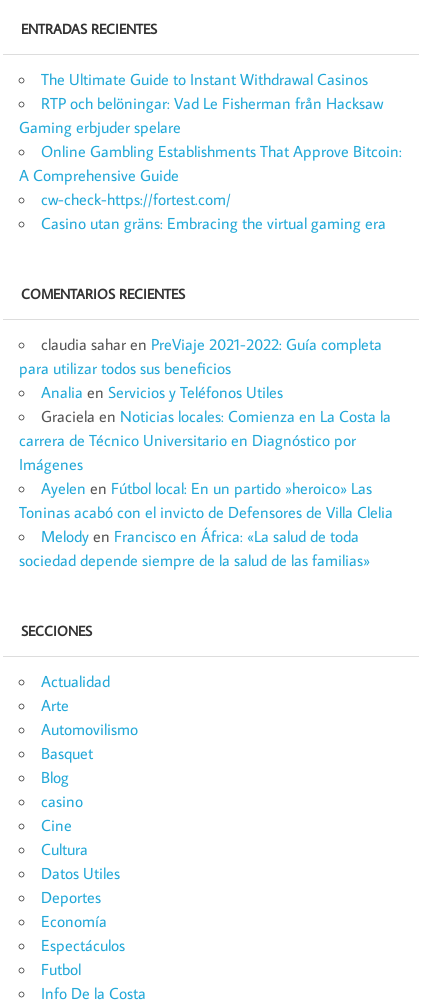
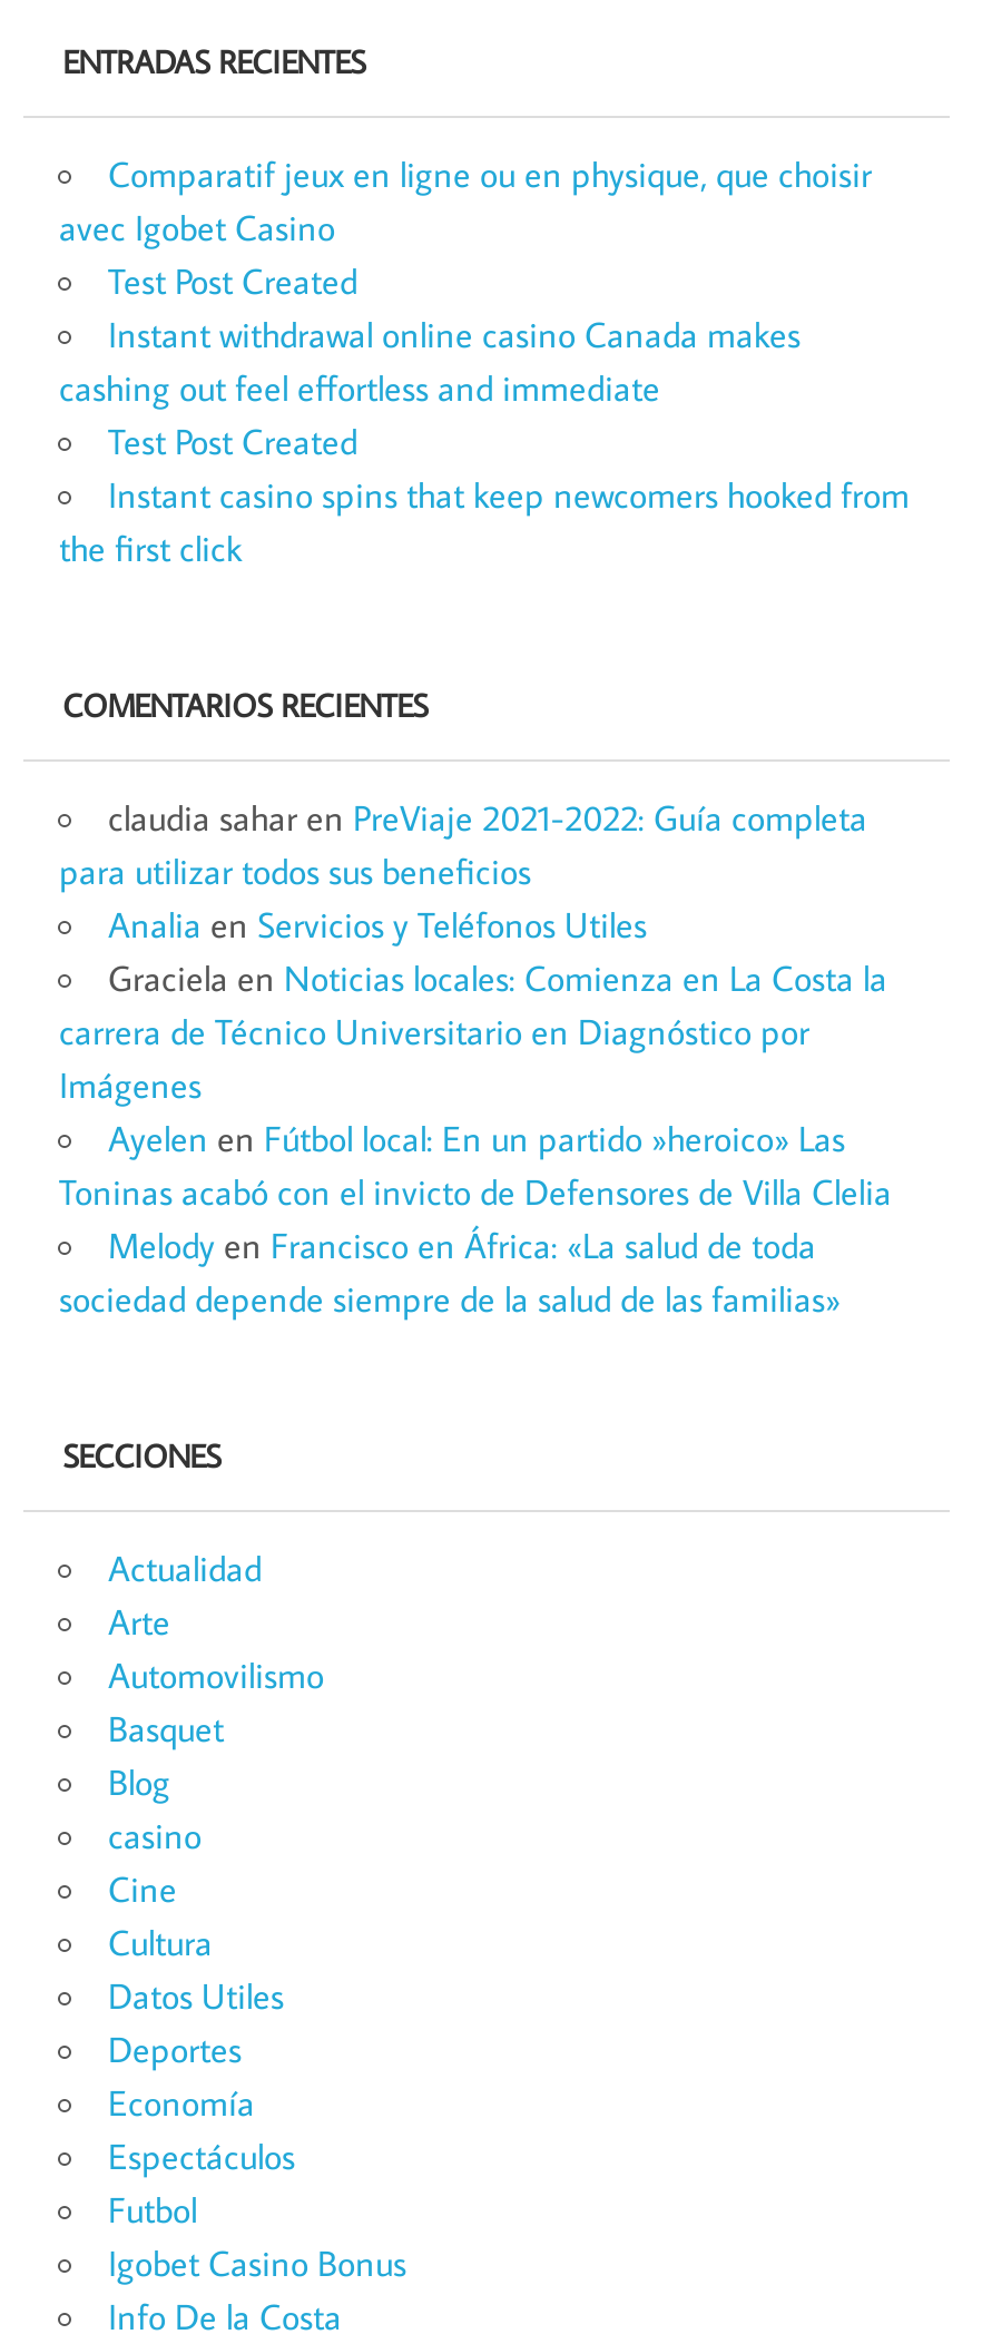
[19,69,402,233] The Ultimate Guide to Instant Withdrawal Casinos | RTP och belöningar: Vad Le Fisherman från Hacksaw | Gaming erbjuder spelare | Online Gambling Establishments That Approve Bitcoin: | A Comprehensive Guide | cw-check-https://fortest.com/ | Casino utan gräns: Embracing the virtual gaming era -> [59,151,910,570] Comparatif jeux en ligne ou en physique, que choisir | avec Igobet Casino | Test Post Created | Instant withdrawal online casino Canada makes | cashing out feel effortless and immediate | Test Post Created | Instant casino spins that keep newcomers hooked from | the first click
none -> [108,2240,406,2285] Igobet Casino Bonus

